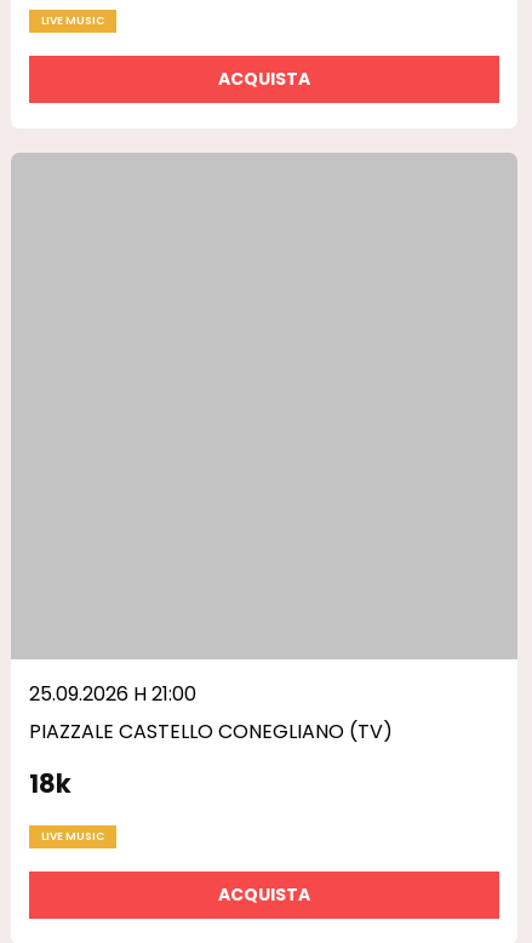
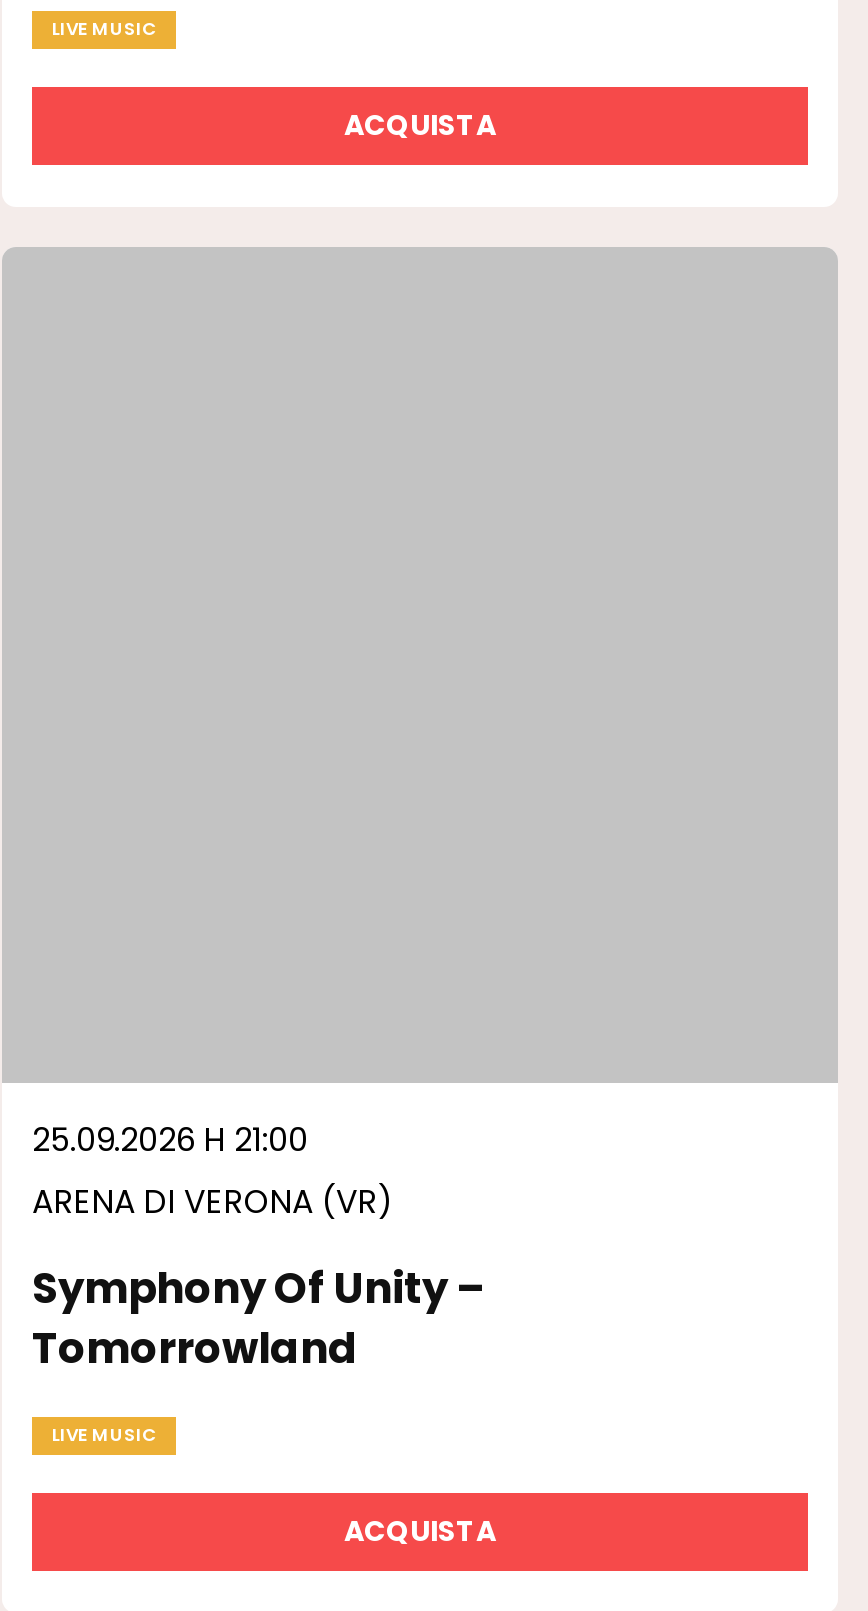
[29,718,393,745] PIAZZALE CASTELLO CONEGLIANO (TV) -> [32,1179,394,1225] ARENA DI VERONA (VR)
[29,766,71,801] 18k -> [32,1259,484,1377] Symphony Of Unity – | Tomorrowland

